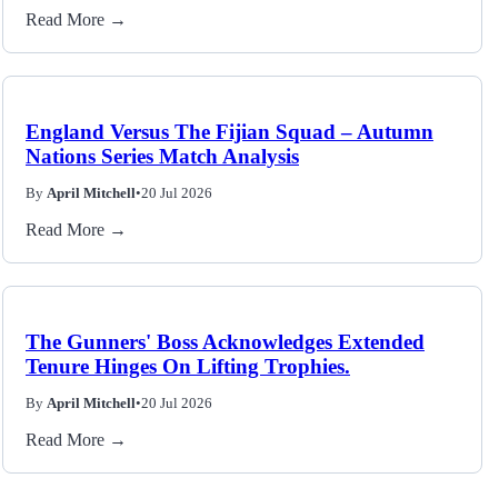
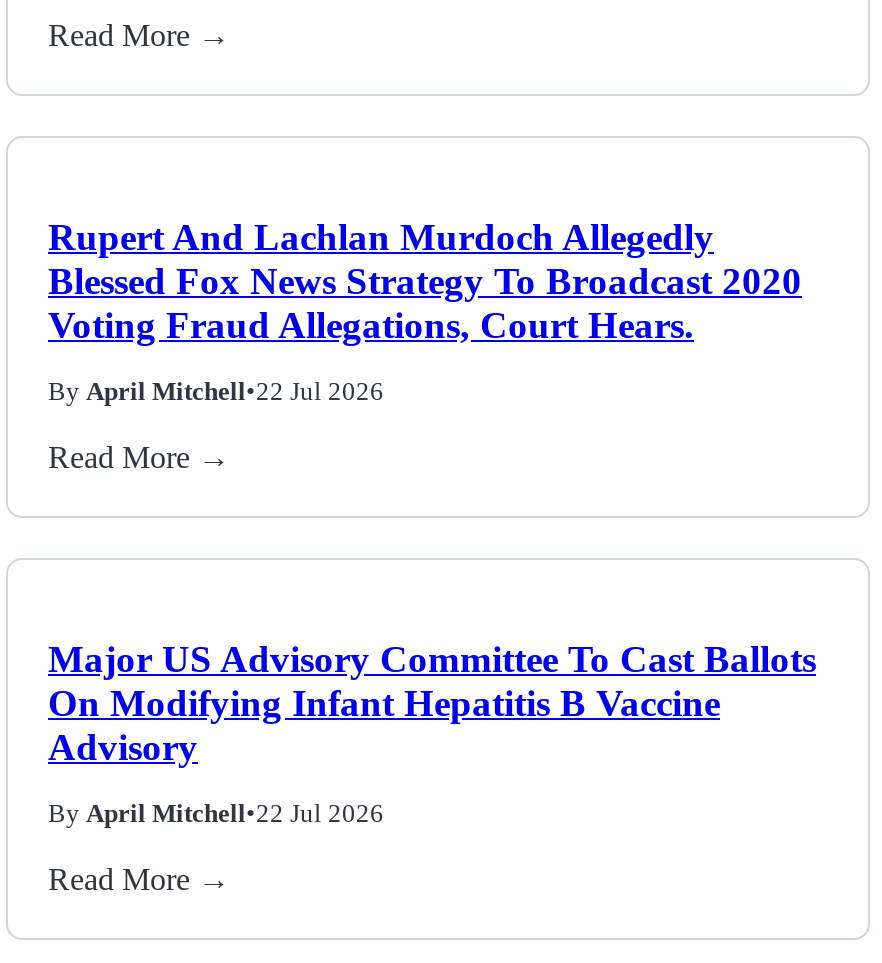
[26,120,433,168] England Versus The Fijian Squad – Autumn | Nations Series Match Analysis -> [48,216,802,346] Rupert And Lachlan Murdoch Allegedly | Blessed Fox News Strategy To Broadcast 2020 | Voting Fraud Allegations, Court Hears.
[26,186,212,201] By April Mitchell•20 Jul 2026 -> [48,378,384,406] By April Mitchell•22 Jul 2026
[26,330,425,378] The Gunners' Boss Acknowledges Extended | Tenure Hinges On Lifting Trophies. -> [48,639,816,769] Major US Advisory Committee To Cast Ballots | On Modifying Infant Hepatitis B Vaccine | Advisory
[26,396,212,412] By April Mitchell•20 Jul 2026 -> [48,801,384,829] By April Mitchell•22 Jul 2026

